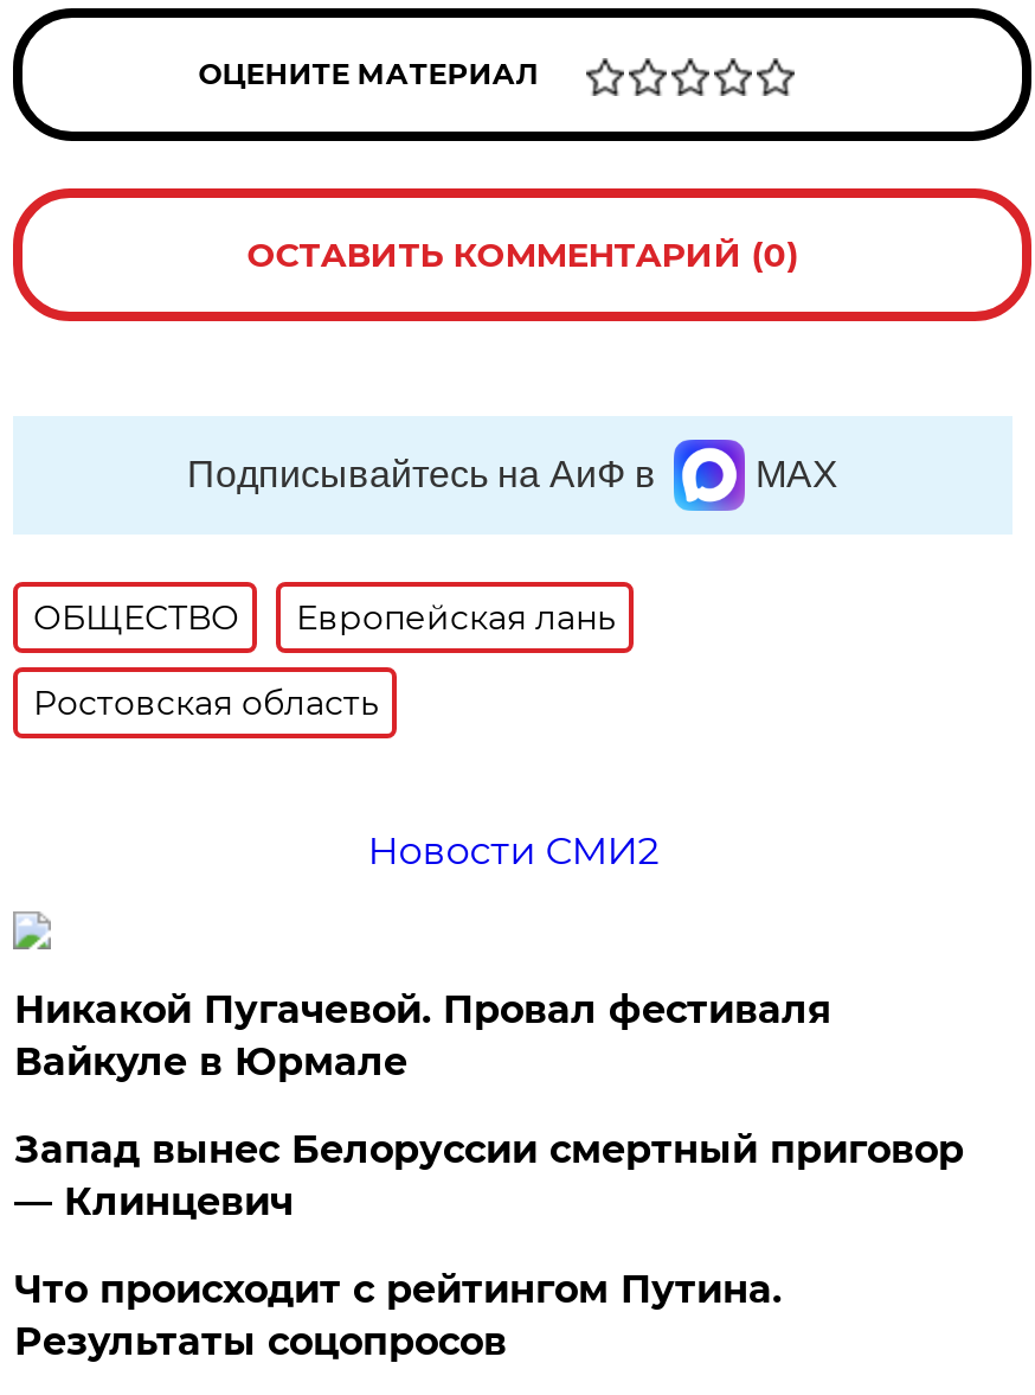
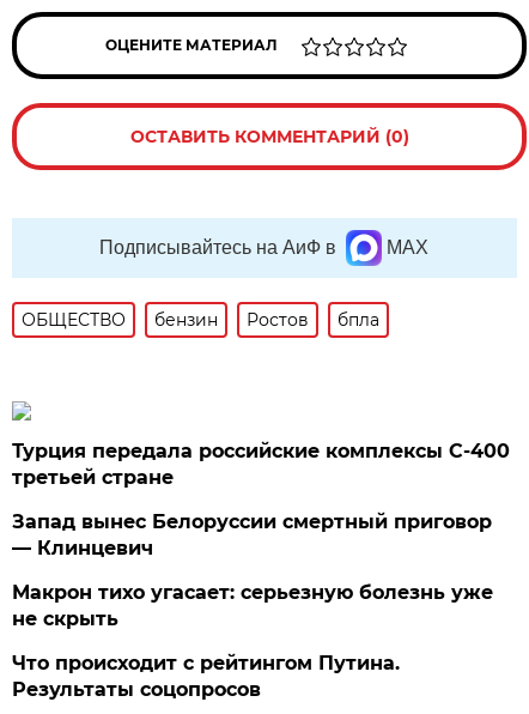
[33,596,659,873] Европейская лань | Ростовская область | Новости СМИ2 -> [155,309,380,331] бензин | Ростов | бпла
[14,987,831,1084] Никакой Пугачевой. Провал фестиваля | Вайкуле в Юрмале -> [12,440,510,489] Турция передала российские комплексы С-400 | третьей стране
moved [14,1127,964,1224] -> [12,510,492,559]: Запад вынес Белоруссии смертный приговор | — Клинцевич
none -> [12,581,494,630] Макрон тихо угасает: серьезную болезнь уже | не скрыть

